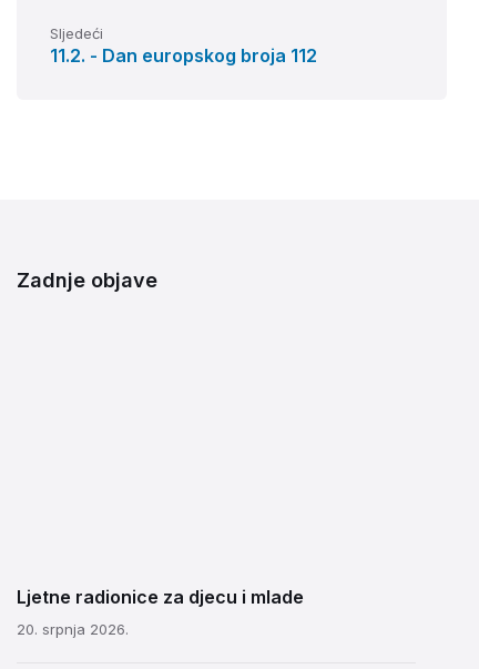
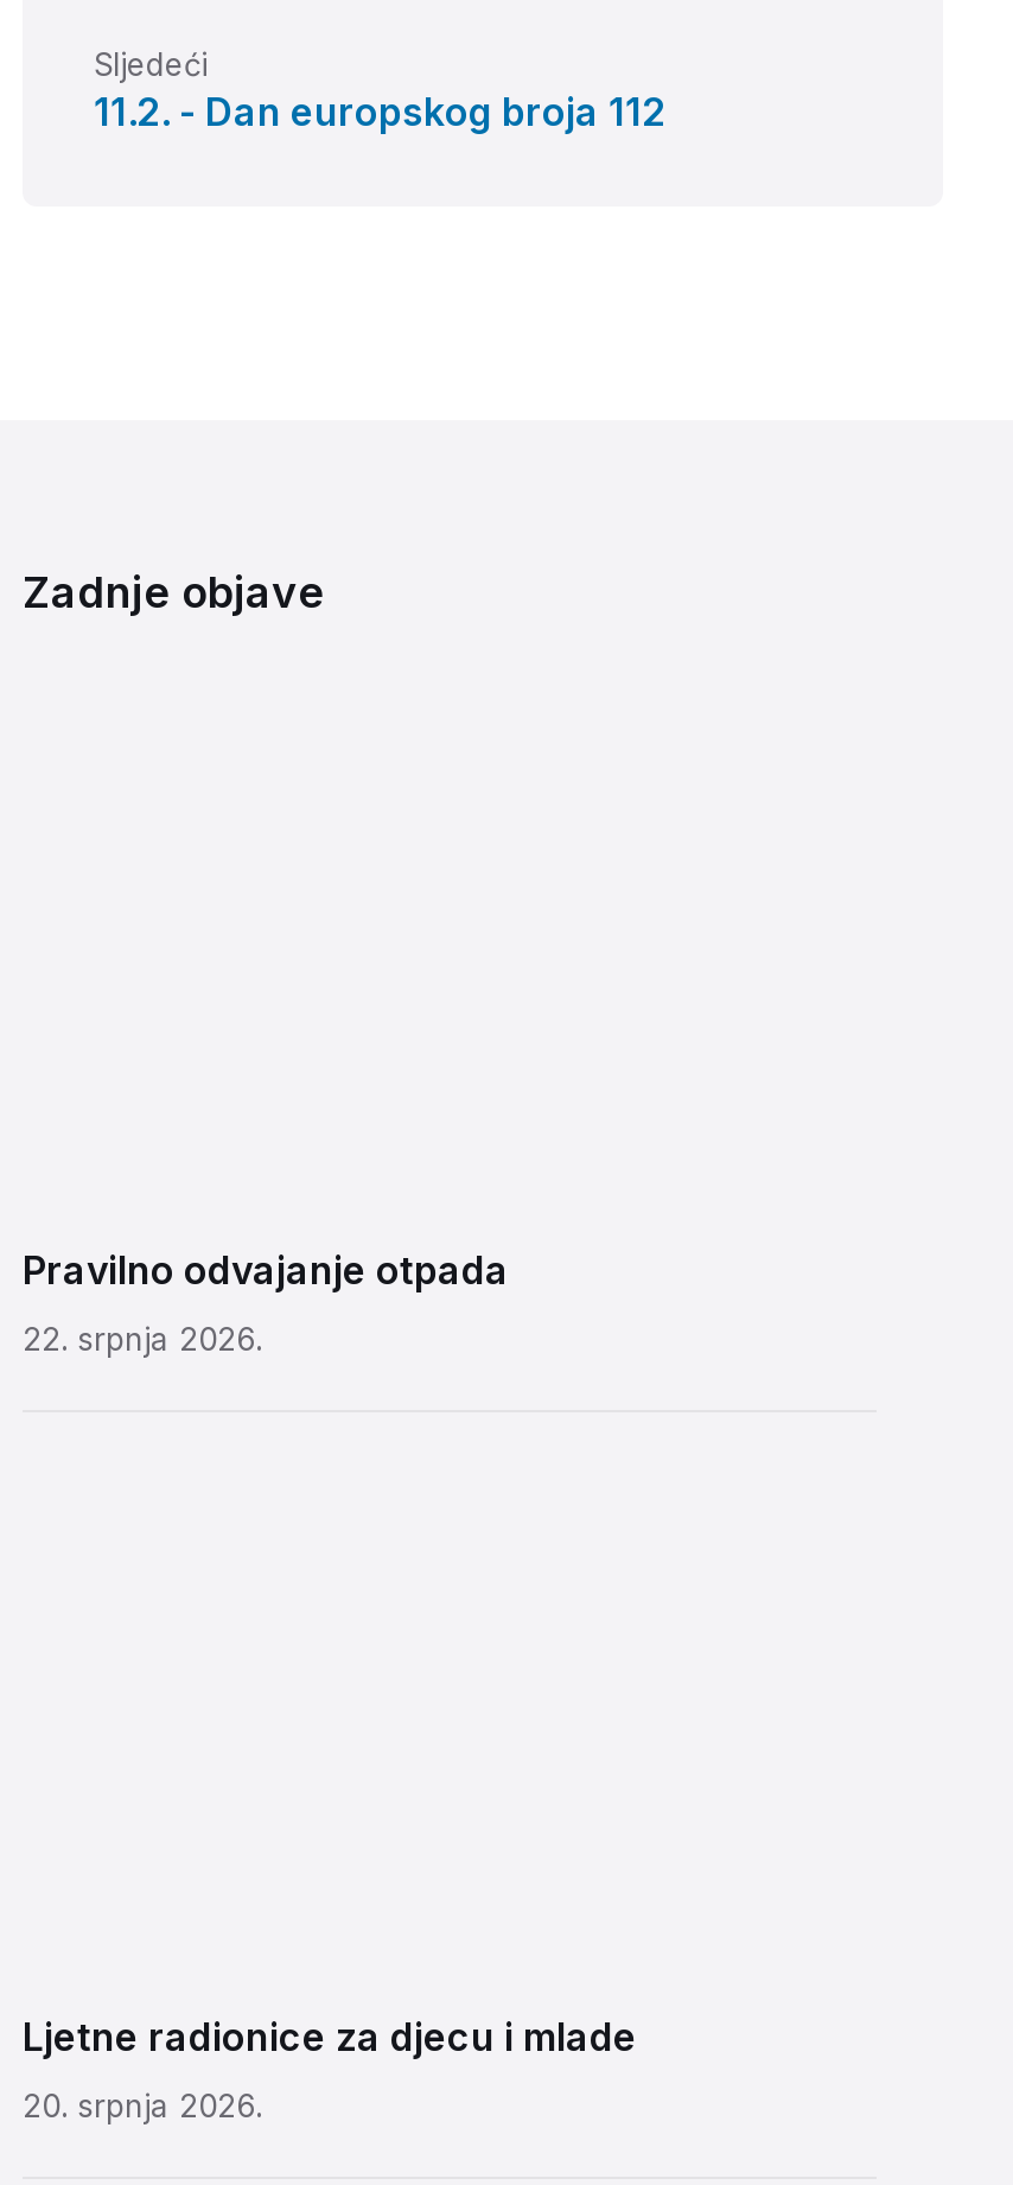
none -> [23,1246,509,1357] Pravilno odvajanje otpada | 22. srpnja 2026.

